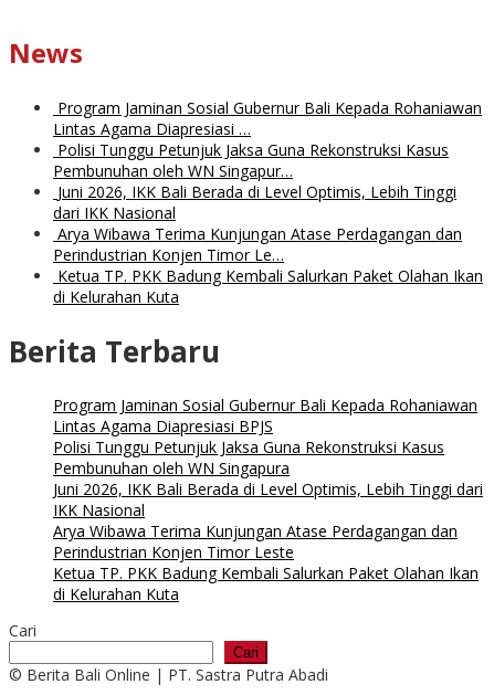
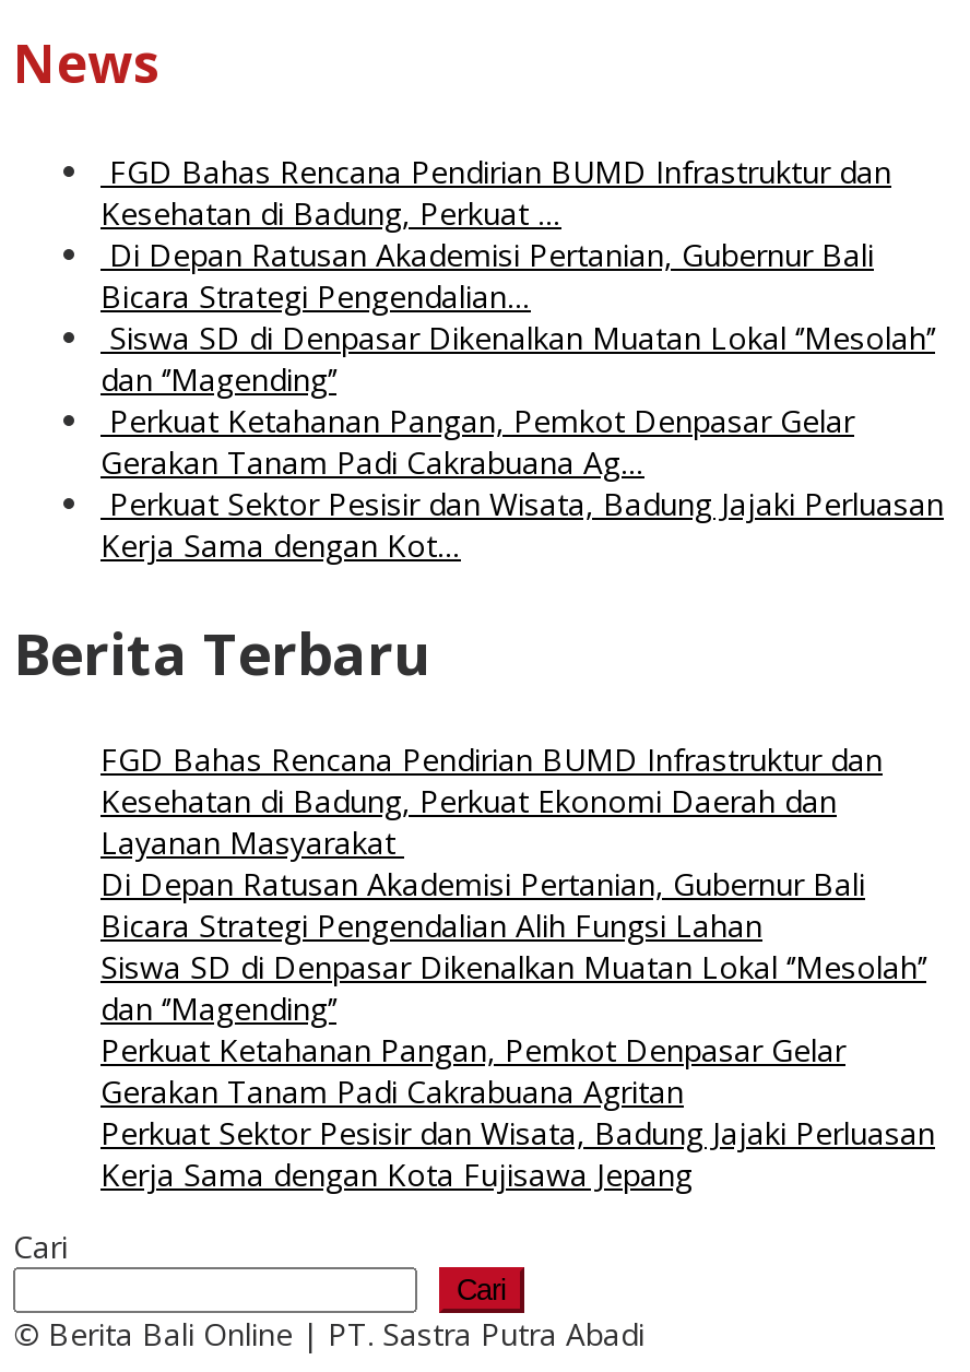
[53,97,483,307] Program Jaminan Sosial Gubernur Bali Kepada Rohaniawan | Lintas Agama Diapresiasi … | Polisi Tunggu Petunjuk Jaksa Guna Rekonstruksi Kasus | Pembunuhan oleh WN Singapur… | Juni 2026, IKK Bali Berada di Level Optimis, Lebih Tinggi | dari IKK Nasional | Arya Wibawa Terima Kunjungan Atase Perdagangan dan | Perindustrian Konjen Timor Le… | Ketua TP. PKK Badung Kembali Salurkan Paket Olahan Ikan | di Kelurahan Kuta -> [100,151,944,566] FGD Bahas Rencana Pendirian BUMD Infrastruktur dan | Kesehatan di Badung, Perkuat … | Di Depan Ratusan Akademisi Pertanian, Gubernur Bali | Bicara Strategi Pengendalian… | Siswa SD di Denpasar Dikenalkan Muatan Lokal ‘’Mesolah’’ | dan ‘’Magending’’ | Perkuat Ketahanan Pangan, Pemkot Denpasar Gelar | Gerakan Tanam Padi Cakrabuana Ag… | Perkuat Sektor Pesisir dan Wisata, Badung Jajaki Perluasan | Kerja Sama dengan Kot…
[53,395,483,605] Program Jaminan Sosial Gubernur Bali Kepada Rohaniawan | Lintas Agama Diapresiasi BPJS | Polisi Tunggu Petunjuk Jaksa Guna Rekonstruksi Kasus | Pembunuhan oleh WN Singapura | Juni 2026, IKK Bali Berada di Level Optimis, Lebih Tinggi dari | IKK Nasional | Arya Wibawa Terima Kunjungan Atase Perdagangan dan | Perindustrian Konjen Timor Leste | Ketua TP. PKK Badung Kembali Salurkan Paket Olahan Ikan | di Kelurahan Kuta -> [100,739,935,1195] FGD Bahas Rencana Pendirian BUMD Infrastruktur dan | Kesehatan di Badung, Perkuat Ekonomi Daerah dan | Layanan Masyarakat | Di Depan Ratusan Akademisi Pertanian, Gubernur Bali | Bicara Strategi Pengendalian Alih Fungsi Lahan | Siswa SD di Denpasar Dikenalkan Muatan Lokal ‘’Mesolah’’ | dan ‘’Magending’’ | Perkuat Ketahanan Pangan, Pemkot Denpasar Gelar | Gerakan Tanam Padi Cakrabuana Agritan | Perkuat Sektor Pesisir dan Wisata, Badung Jajaki Perluasan | Kerja Sama dengan Kota Fujisawa Jepang

